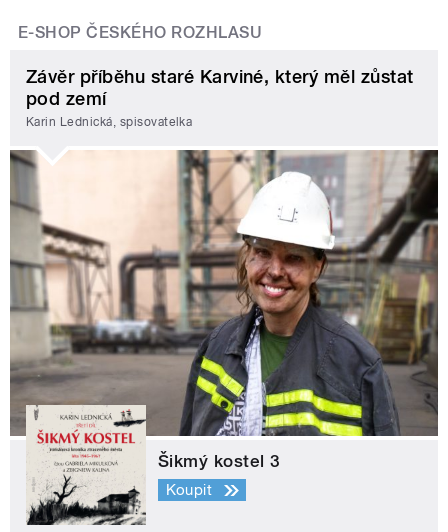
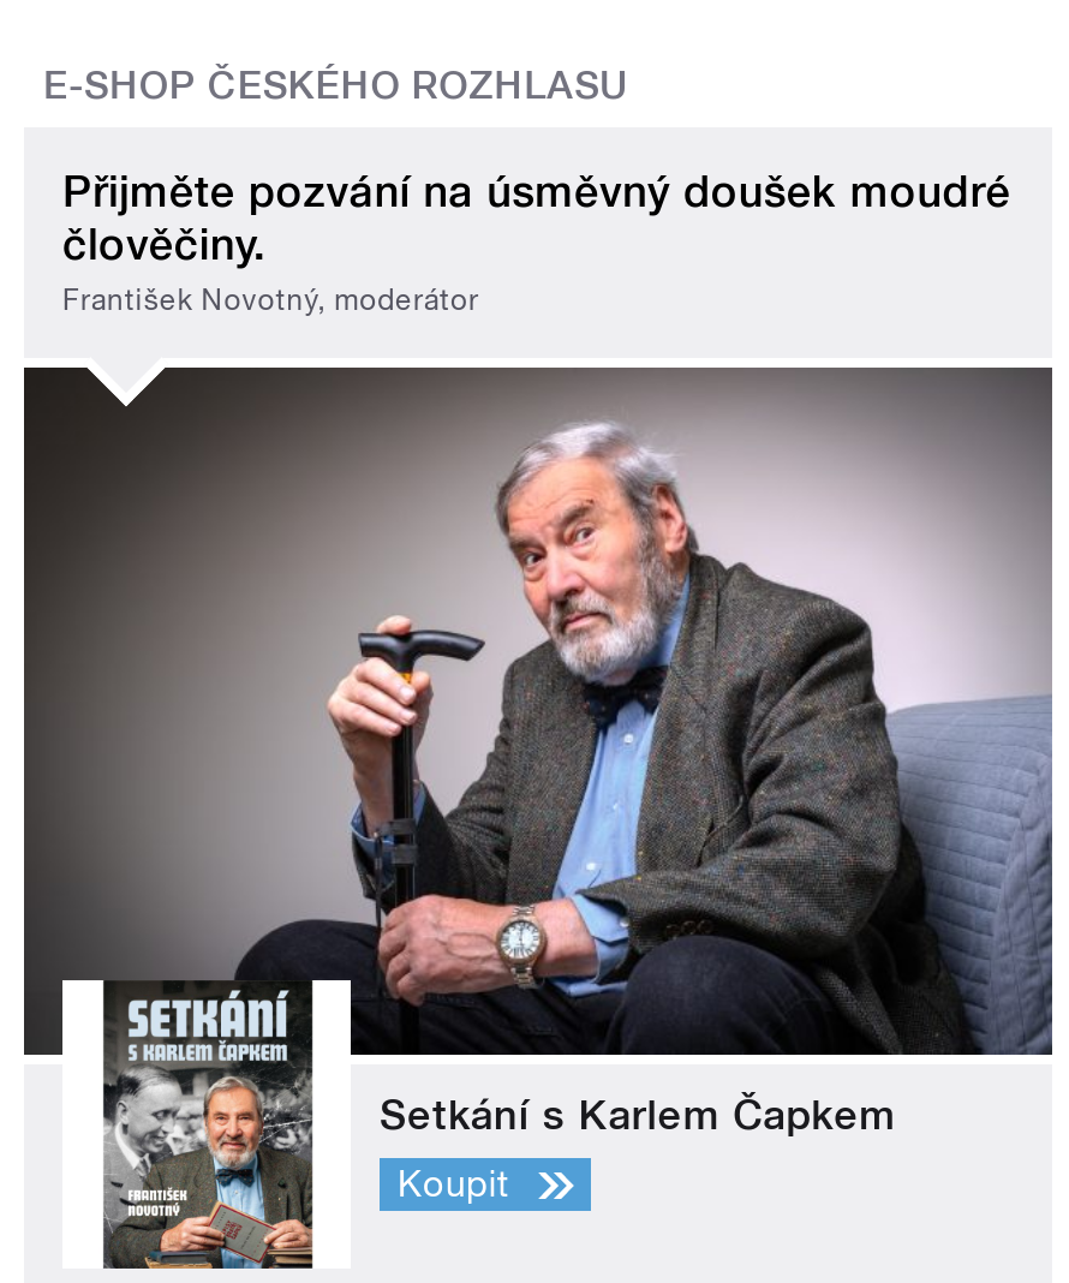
[26,66,414,129] Závěr příběhu staré Karviné, který měl zůstat | pod zemí | Karin Lednická, spisovatelka -> [62,165,1011,318] Přijměte pozvání na úsměvný doušek moudré | člověčiny. | František Novotný, moderátor
[9,150,439,526] [image] | Šikmý kostel 3 -> [22,365,1055,1271] [image] | Setkání s Karlem Čapkem

